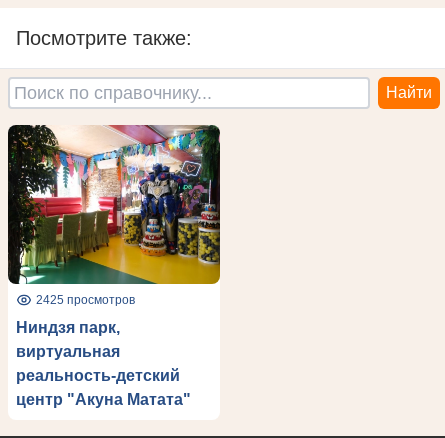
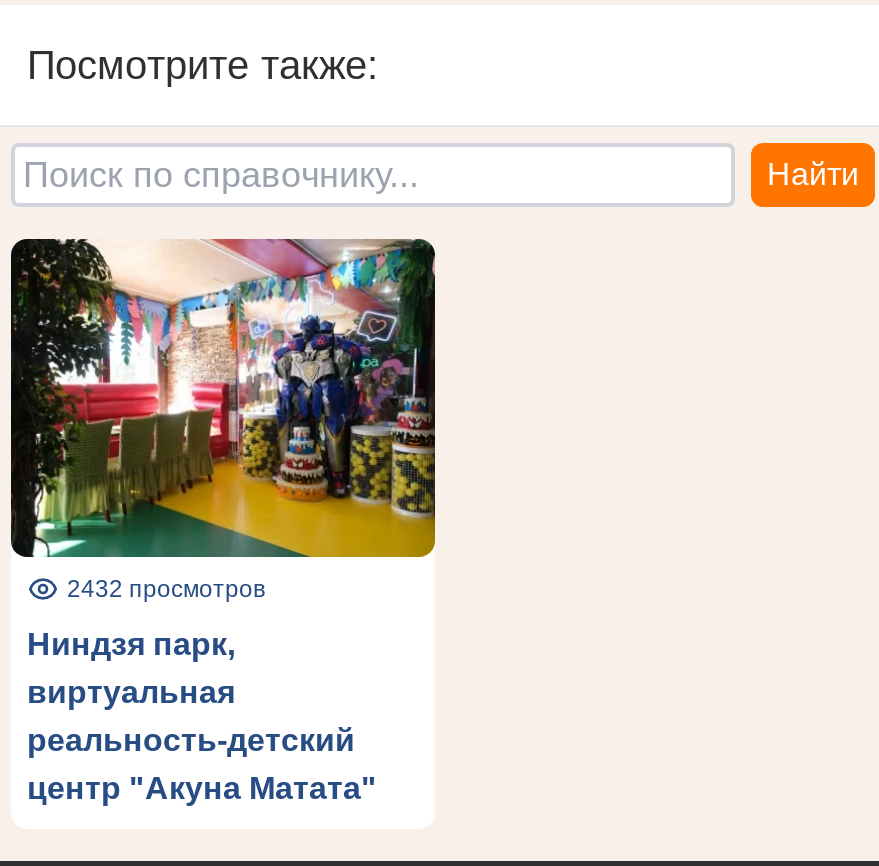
[36,293,135,307] 2425 просмотров -> [67,575,265,603] 2432 просмотров

